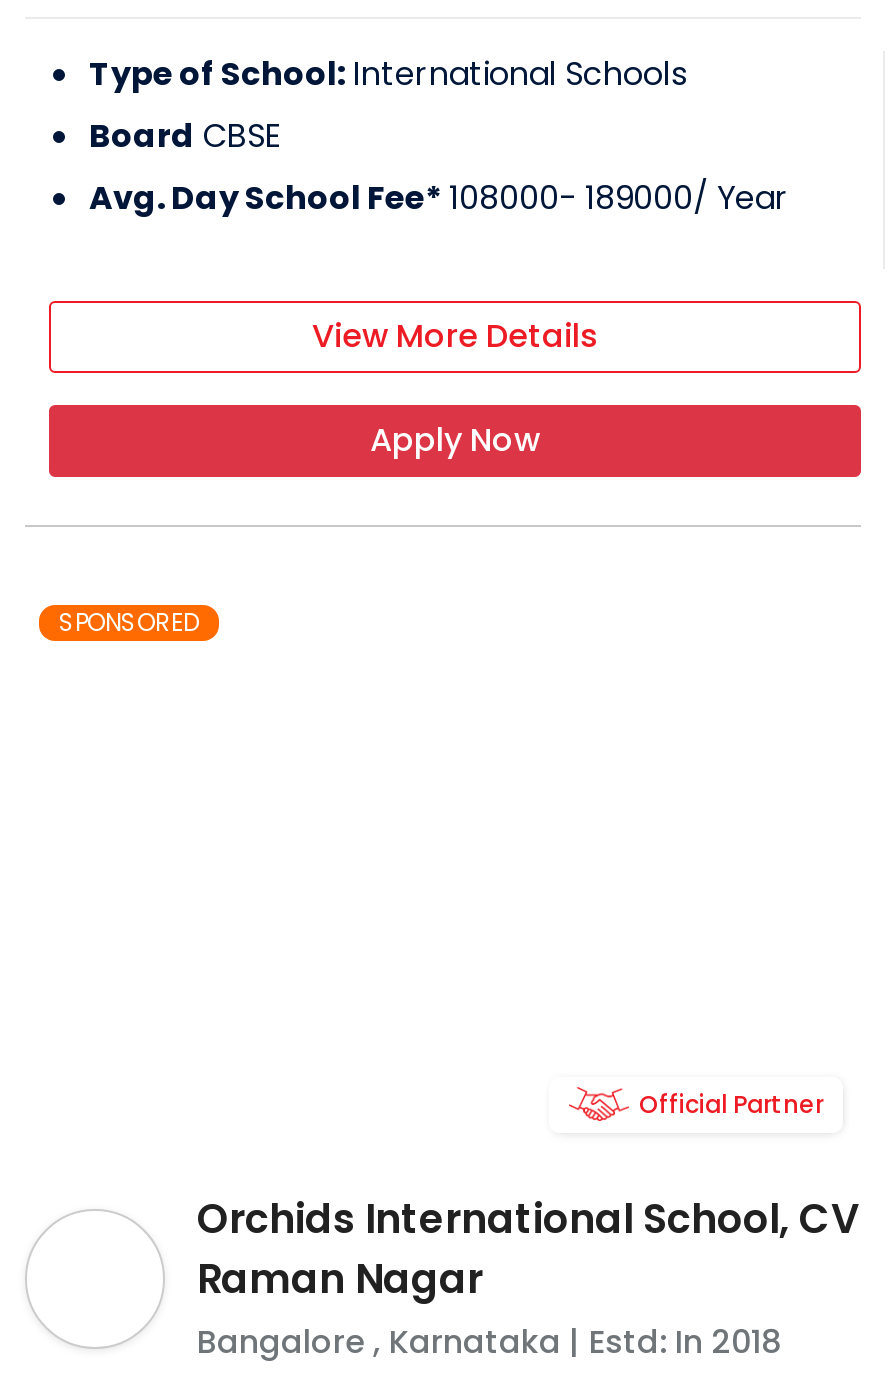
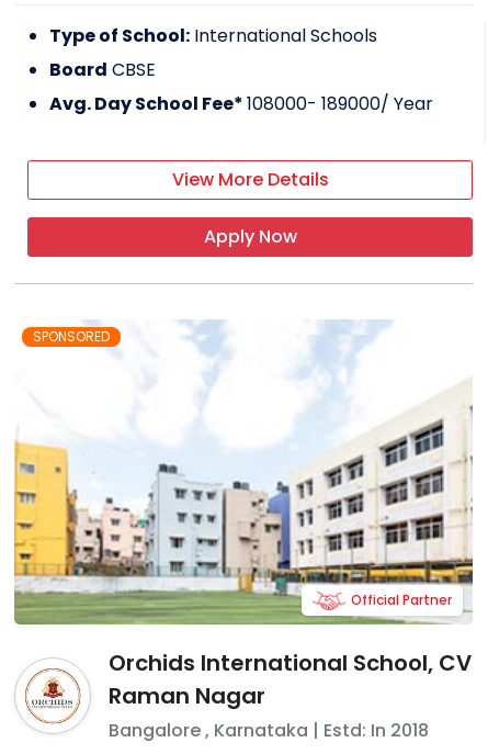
none -> [13,319,474,626] [image]
none -> [24,667,81,724] [image]

